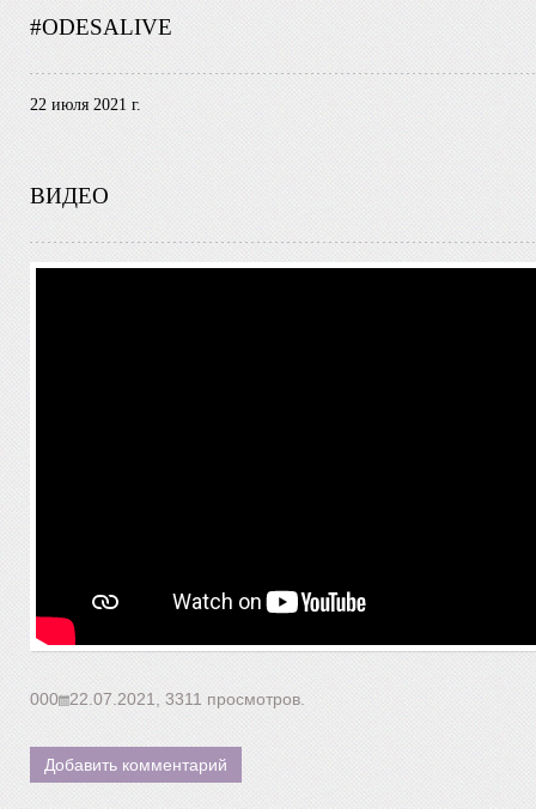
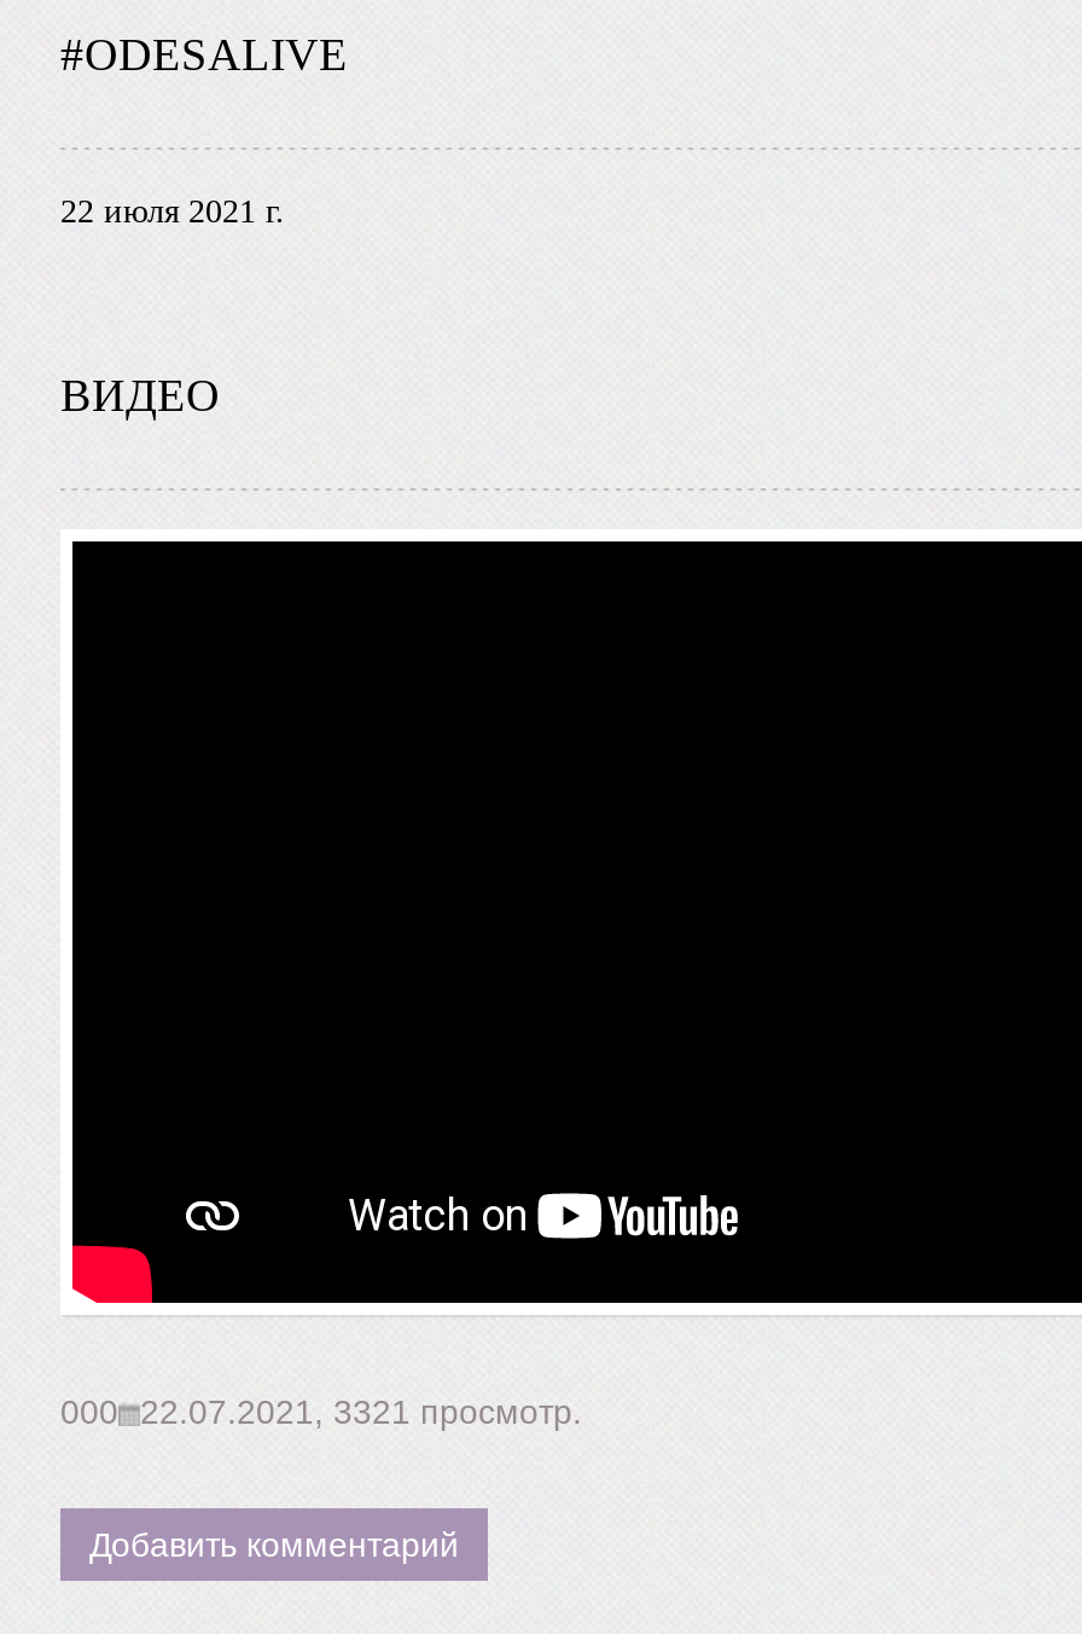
[30,689,305,708] 000 22.07.2021, 3311 просмотров. -> [60,1392,582,1431] 000 22.07.2021, 3321 просмотр.

